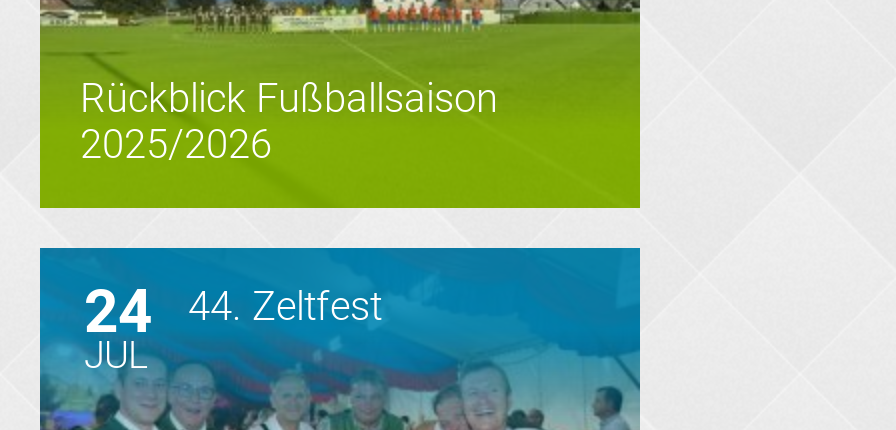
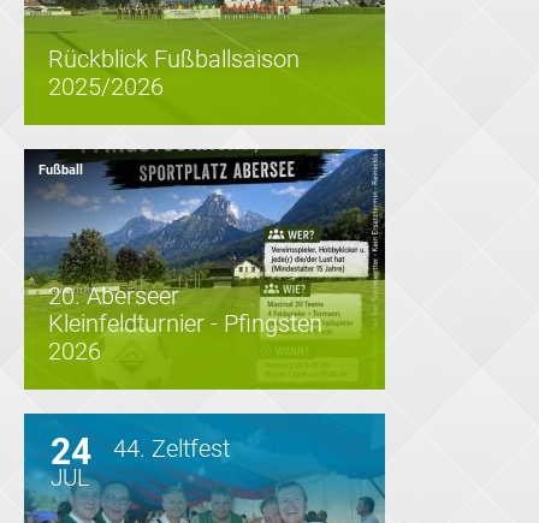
none -> [23,148,385,335] [image] | Fußball
none -> [48,281,322,365] 20. Aberseer | Kleinfeldturnier - Pfingsten | 2026

